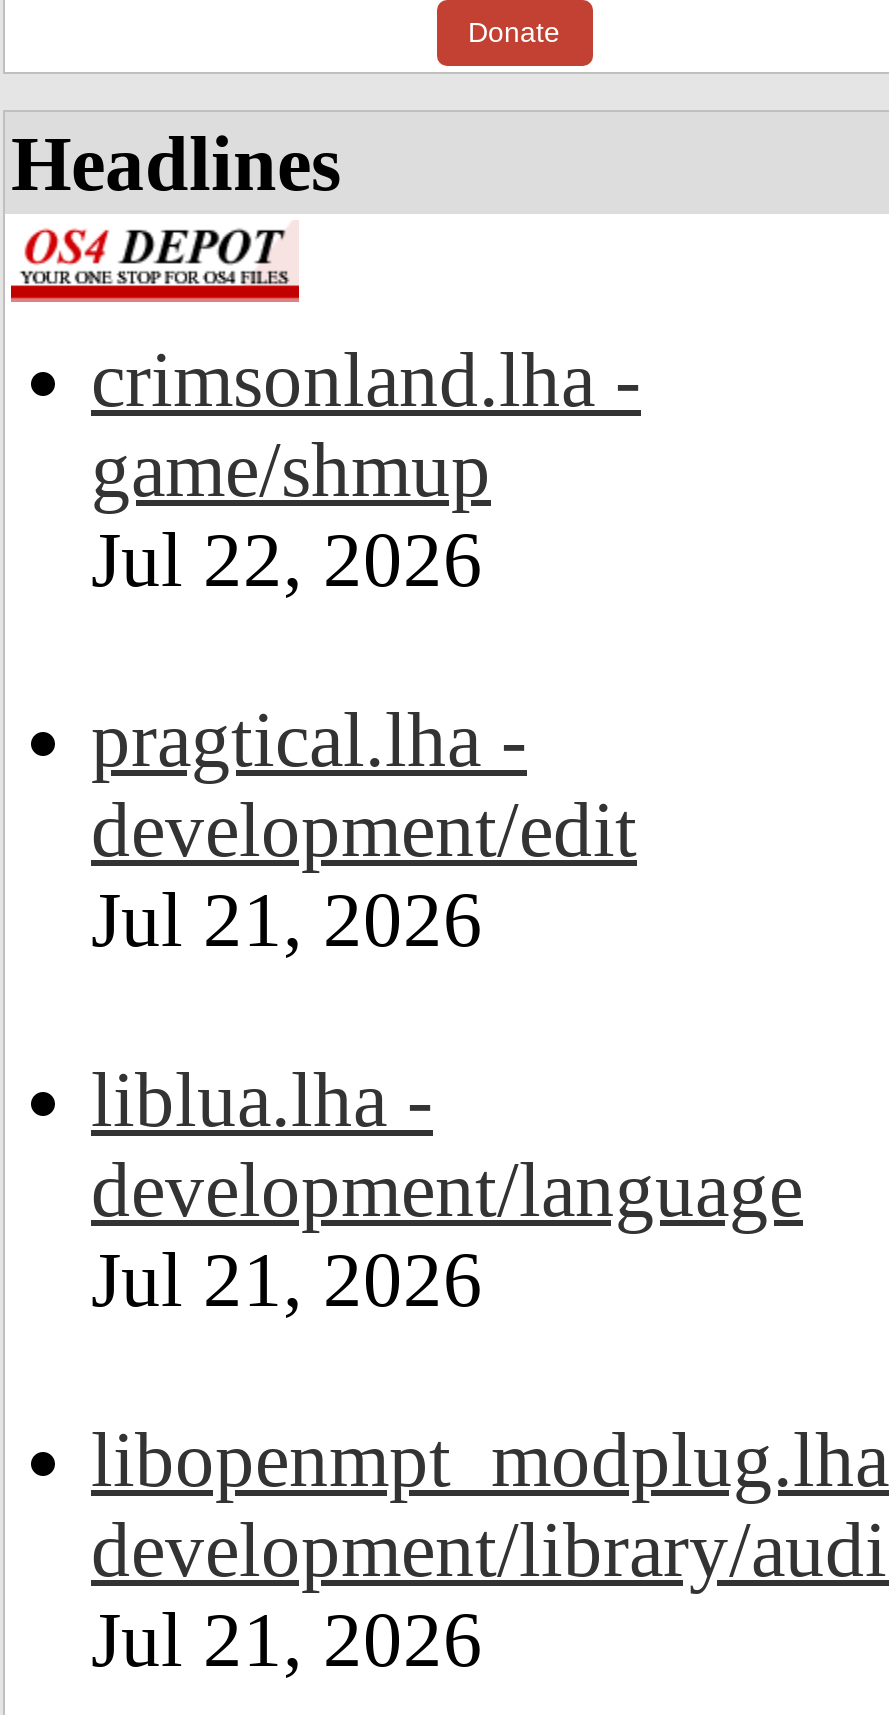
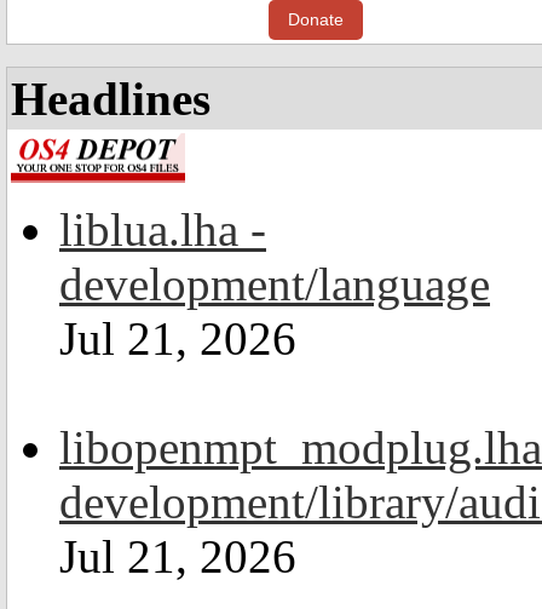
[91,336,641,962] crimsonland.lha - | game/shmup | Jul 22, 2026 | pragtical.lha - | development/edit | Jul 21, 2026 -> none

